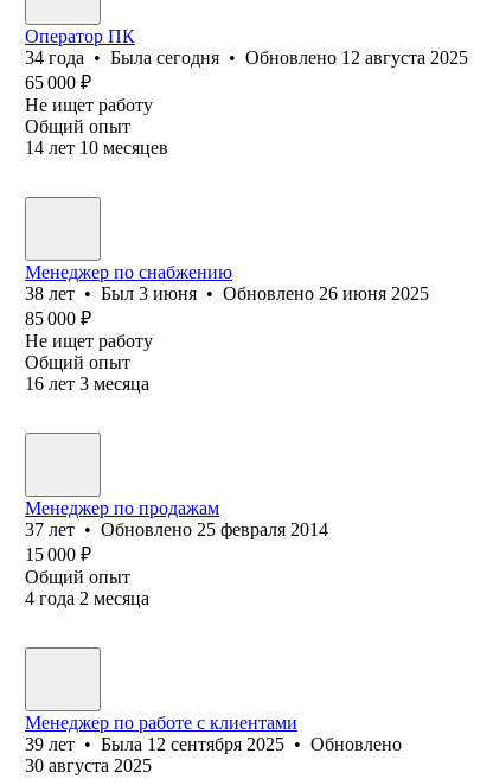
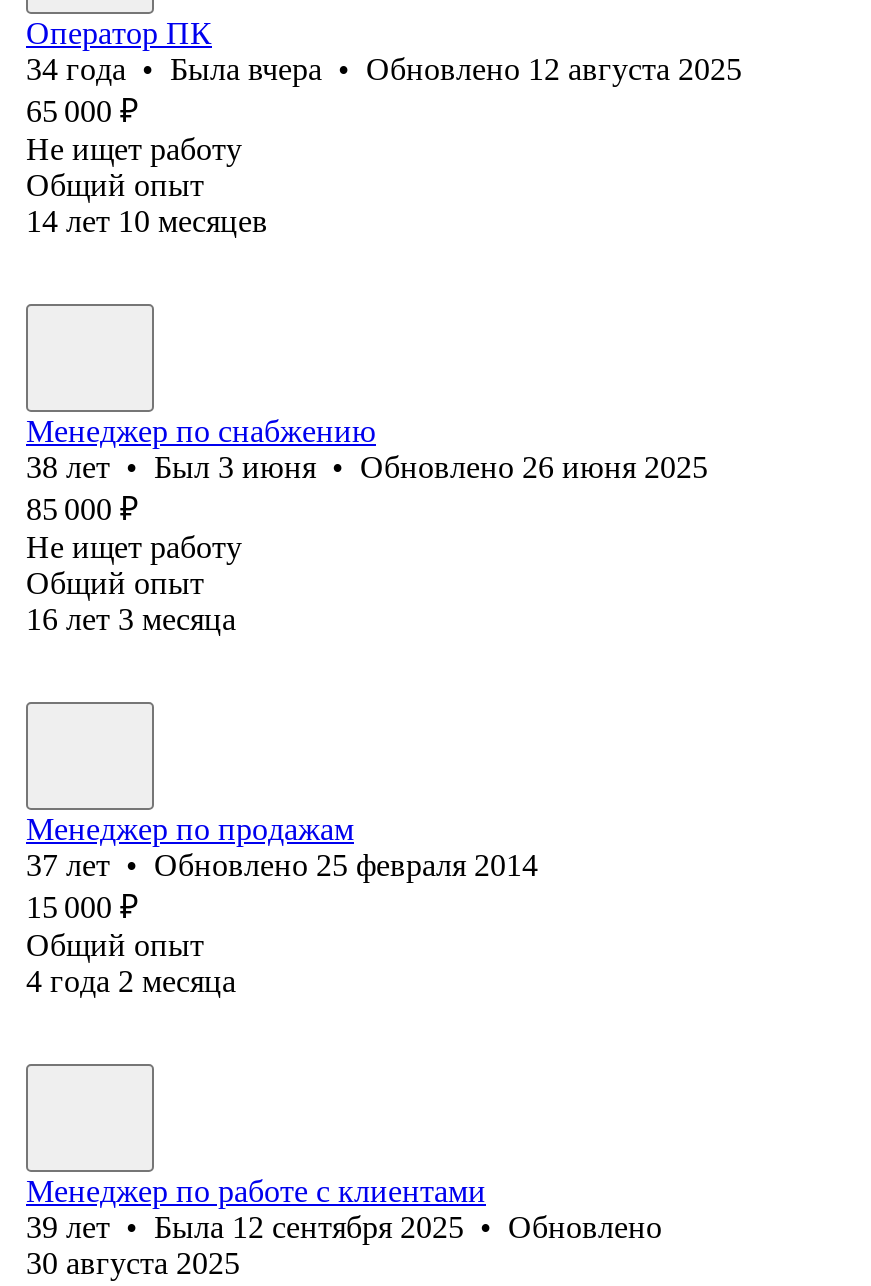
[25,47,468,67] 34 года • Была сегодня • Обновлено 12 августа 2025 -> [26,52,742,86] 34 года • Была вчера • Обновлено 12 августа 2025

